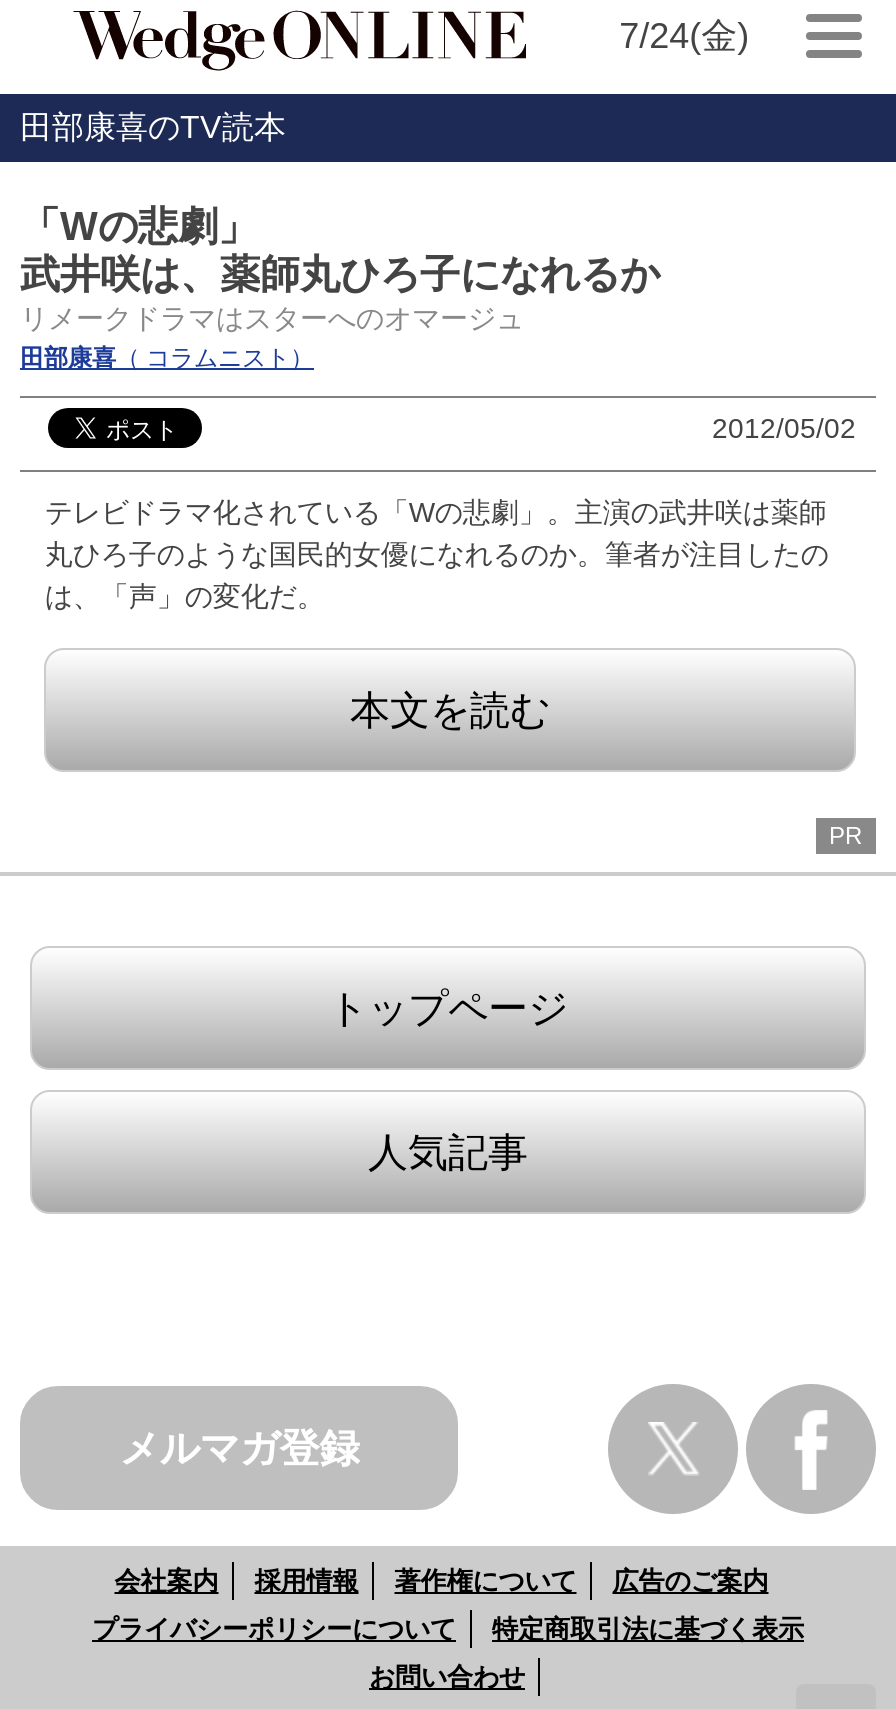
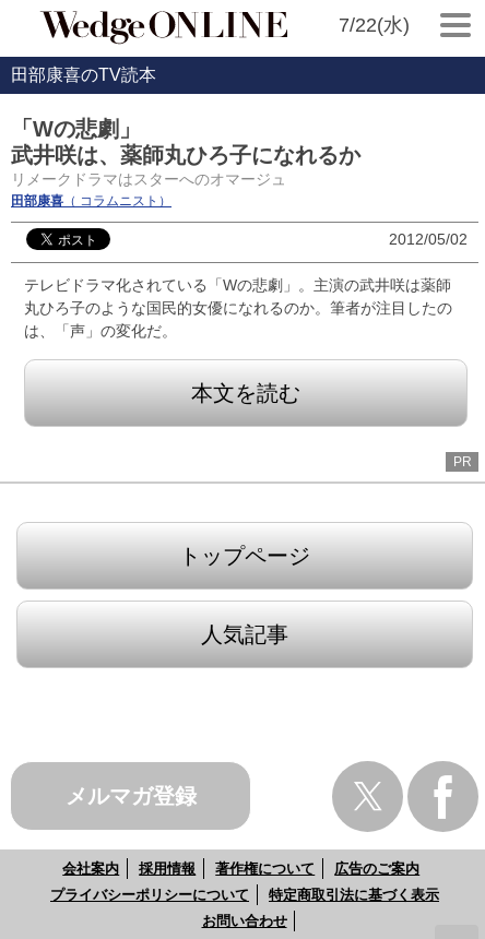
[619,16,749,56] 7/24(金) -> [338,14,409,36] 7/22(水)

